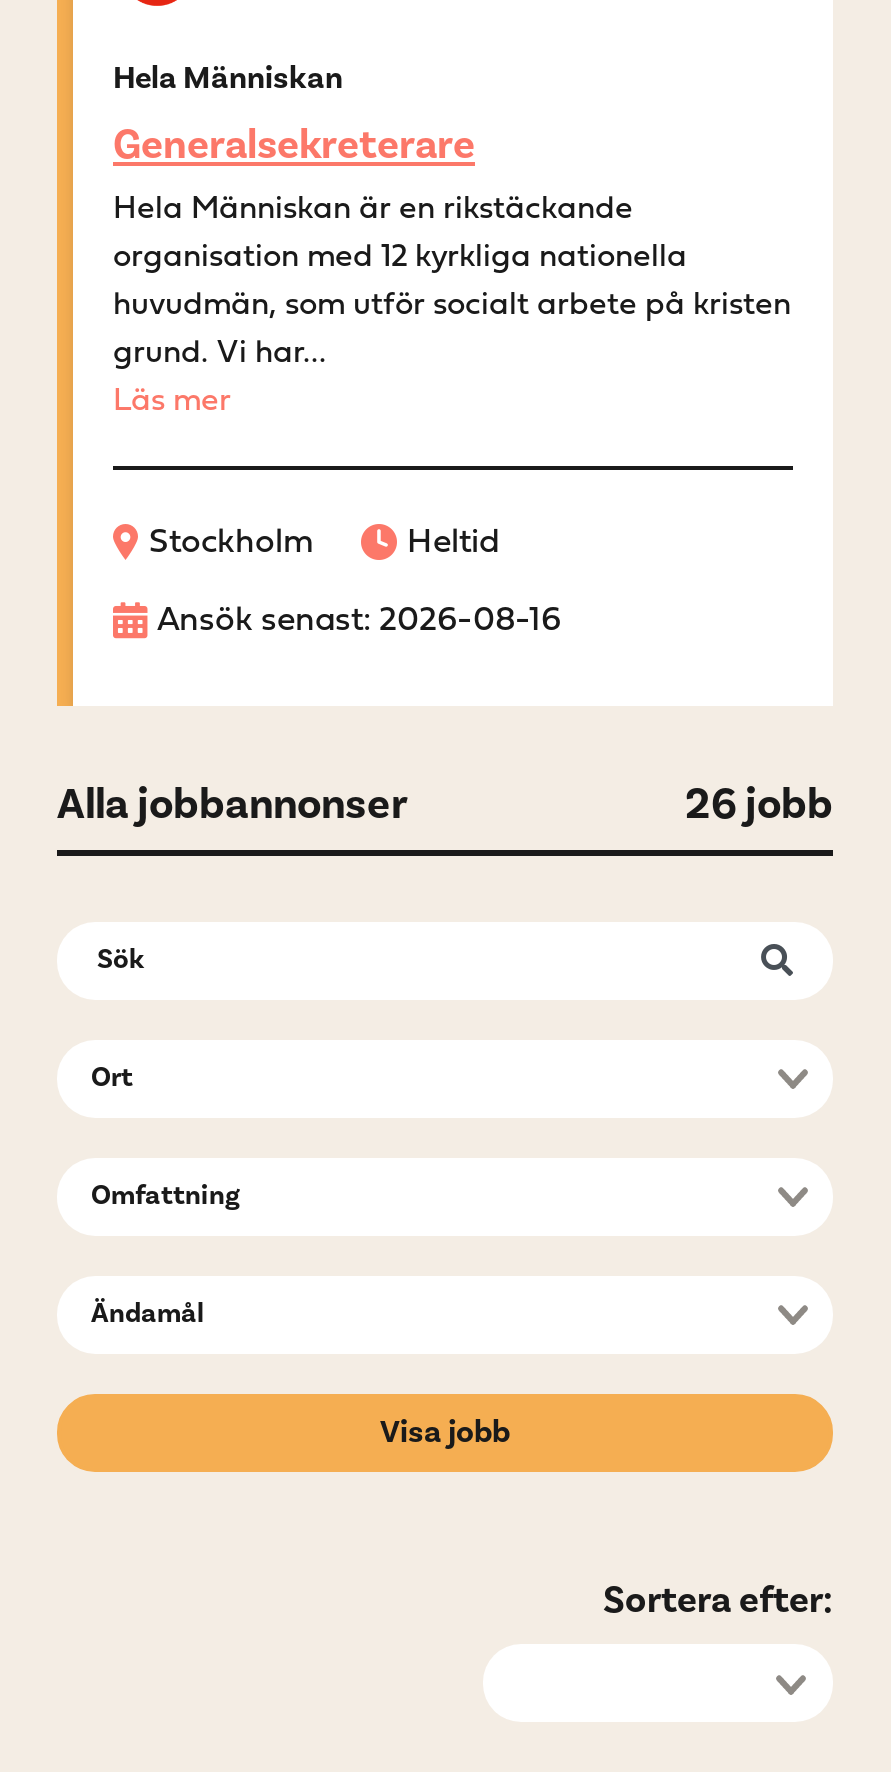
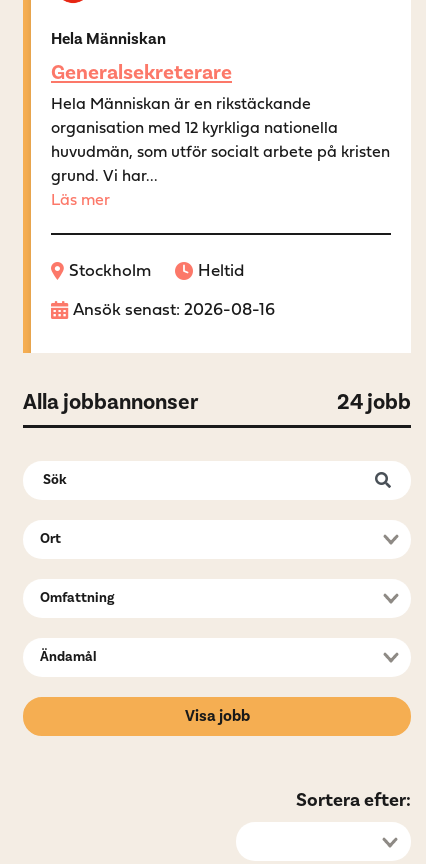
[685,775,833,829] 26 jobb -> [337,387,411,414] 24 jobb

